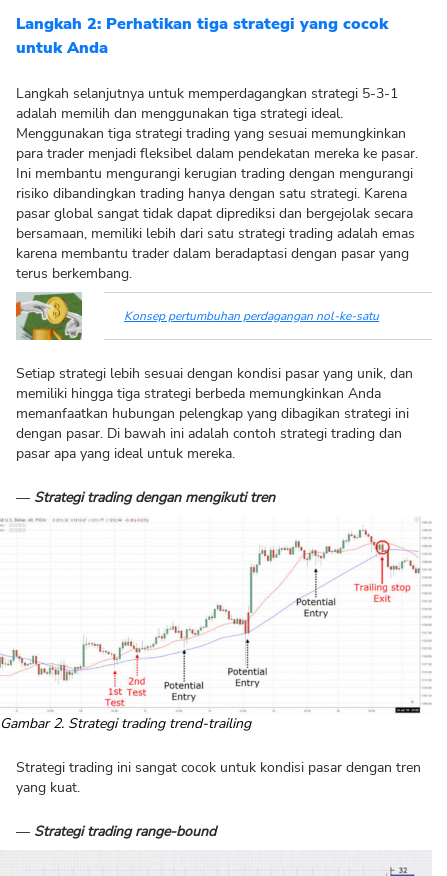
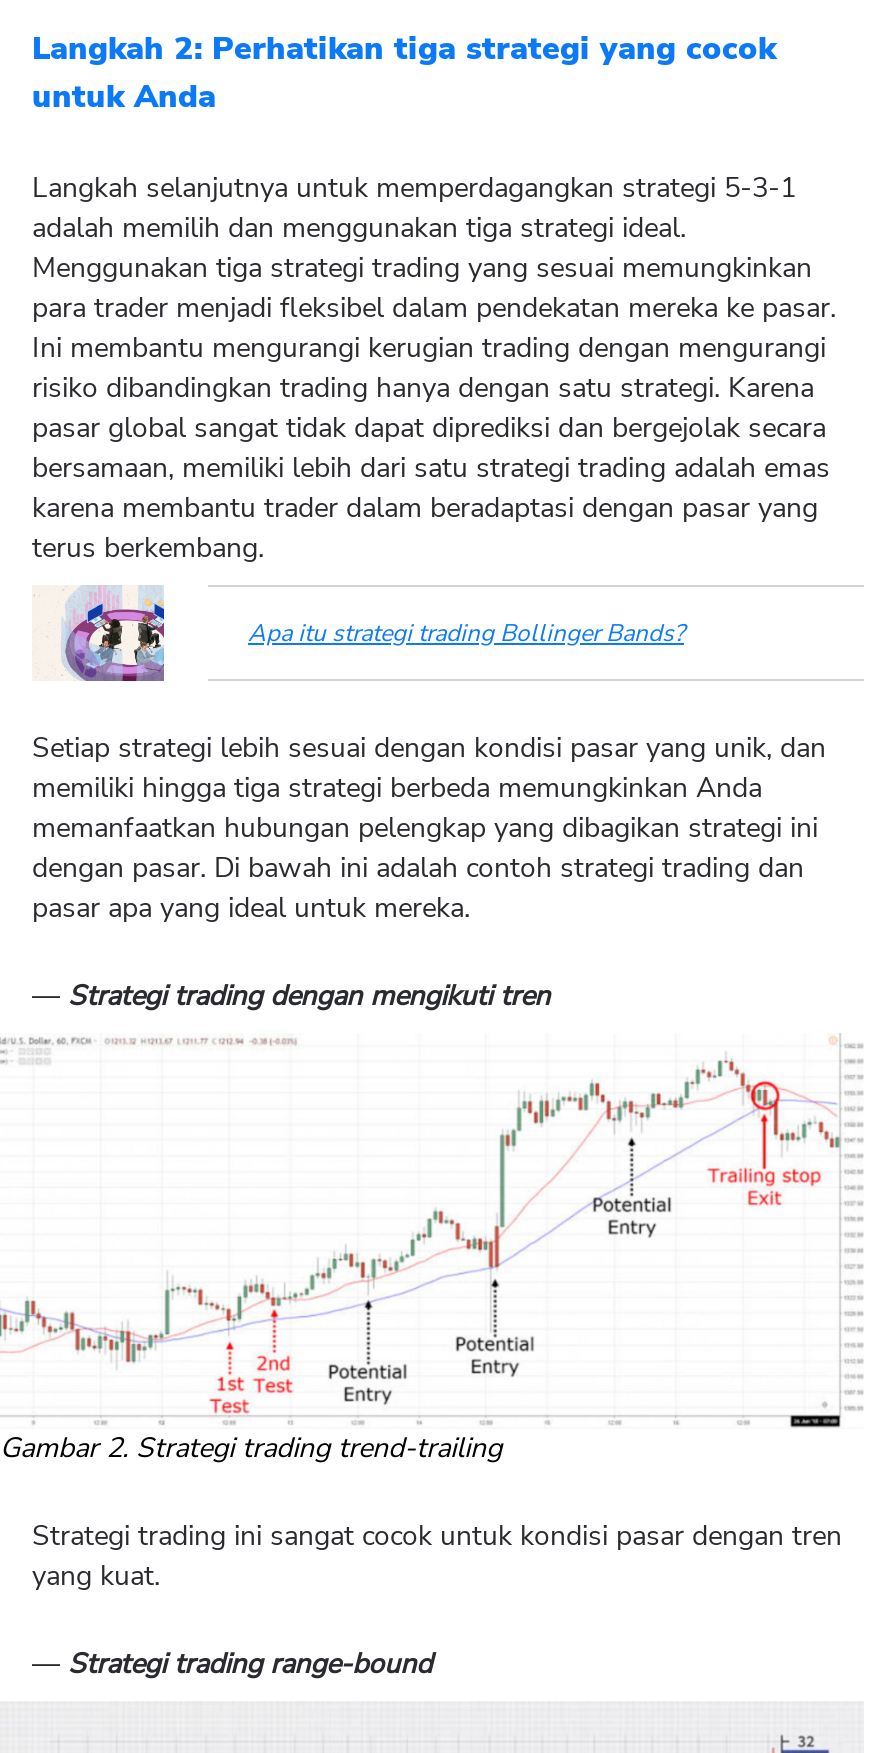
[15,291,83,341] [image] -> [32,585,166,683] [image]
[124,308,379,324] Konsep pertumbuhan perdagangan nol-ke-satu -> [248,617,684,649] Apa itu strategi trading Bollinger Bands?

